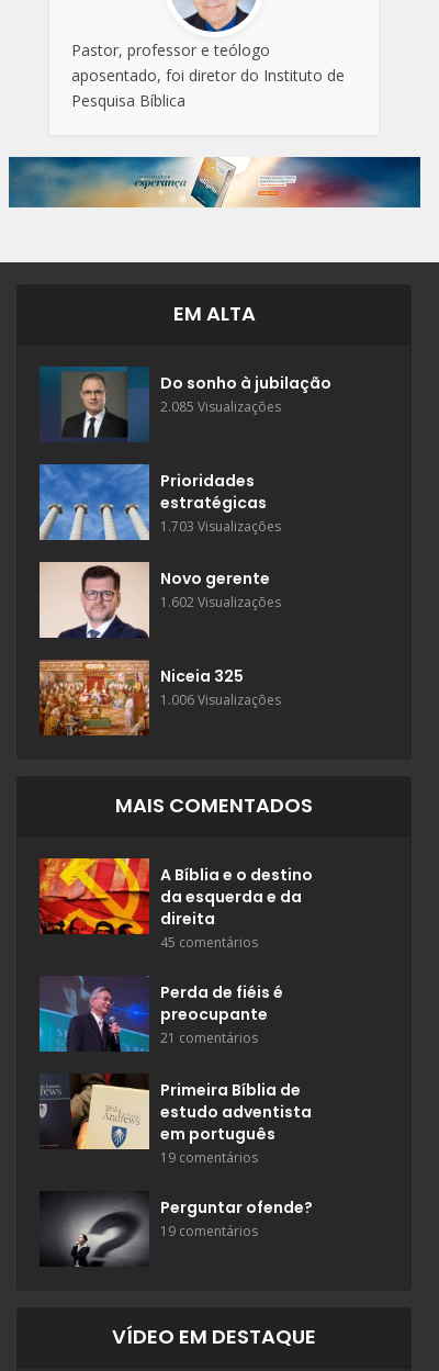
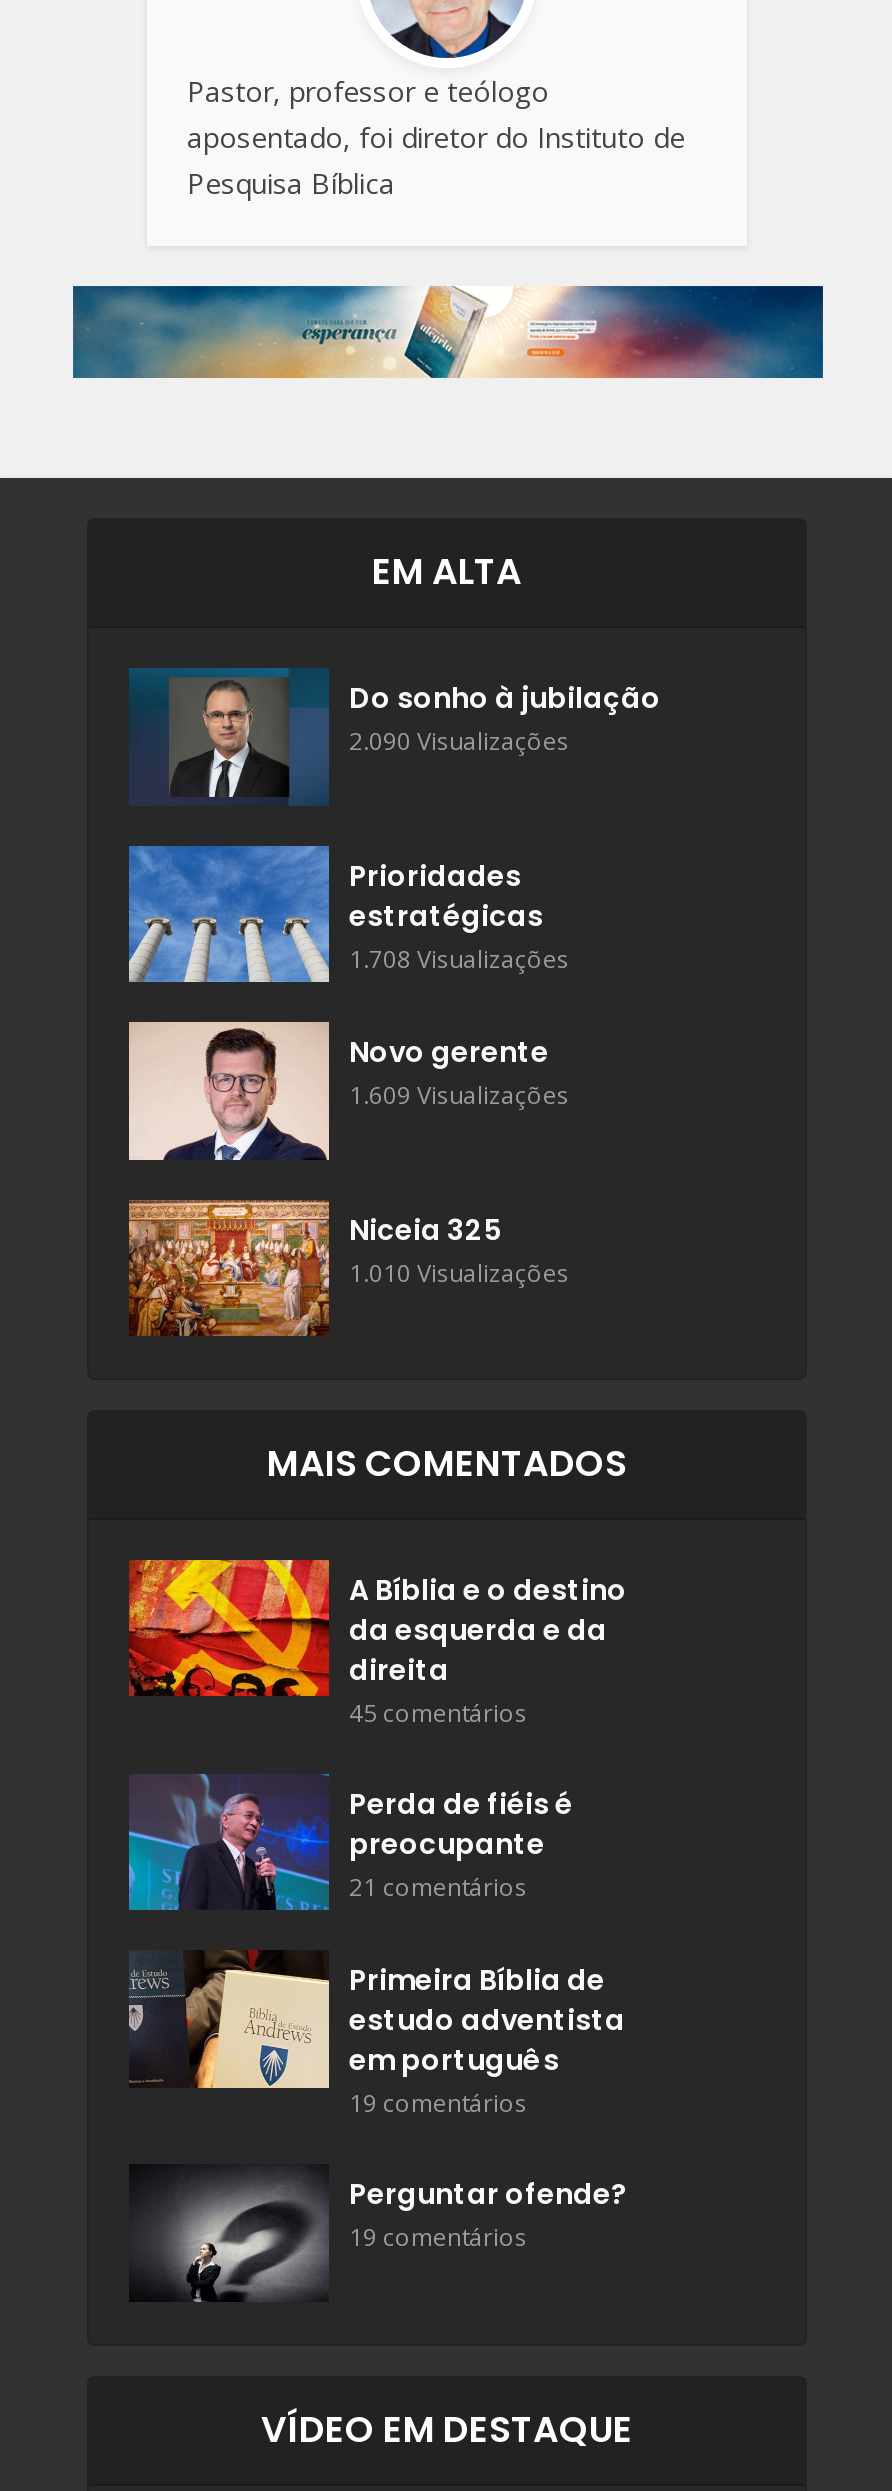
[160,398,281,416] 2.085 Visualizações -> [349,725,569,759] 2.090 Visualizações
[160,517,281,536] 1.703 Visualizações -> [349,942,569,976] 1.708 Visualizações
[160,593,281,612] 1.602 Visualizações -> [349,1078,569,1112] 1.609 Visualizações
[160,691,281,709] 1.006 Visualizações -> [349,1255,569,1289] 1.010 Visualizações

